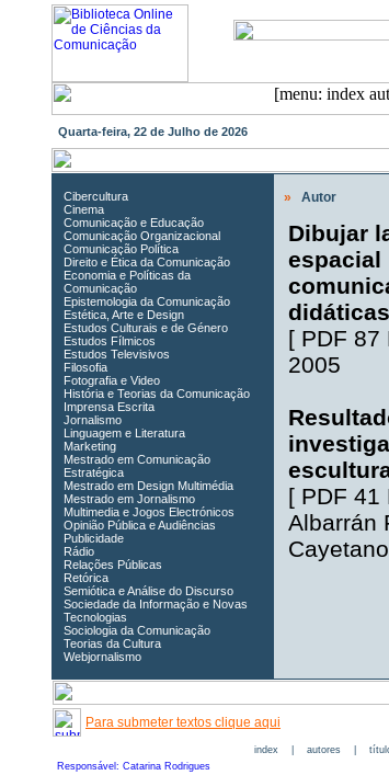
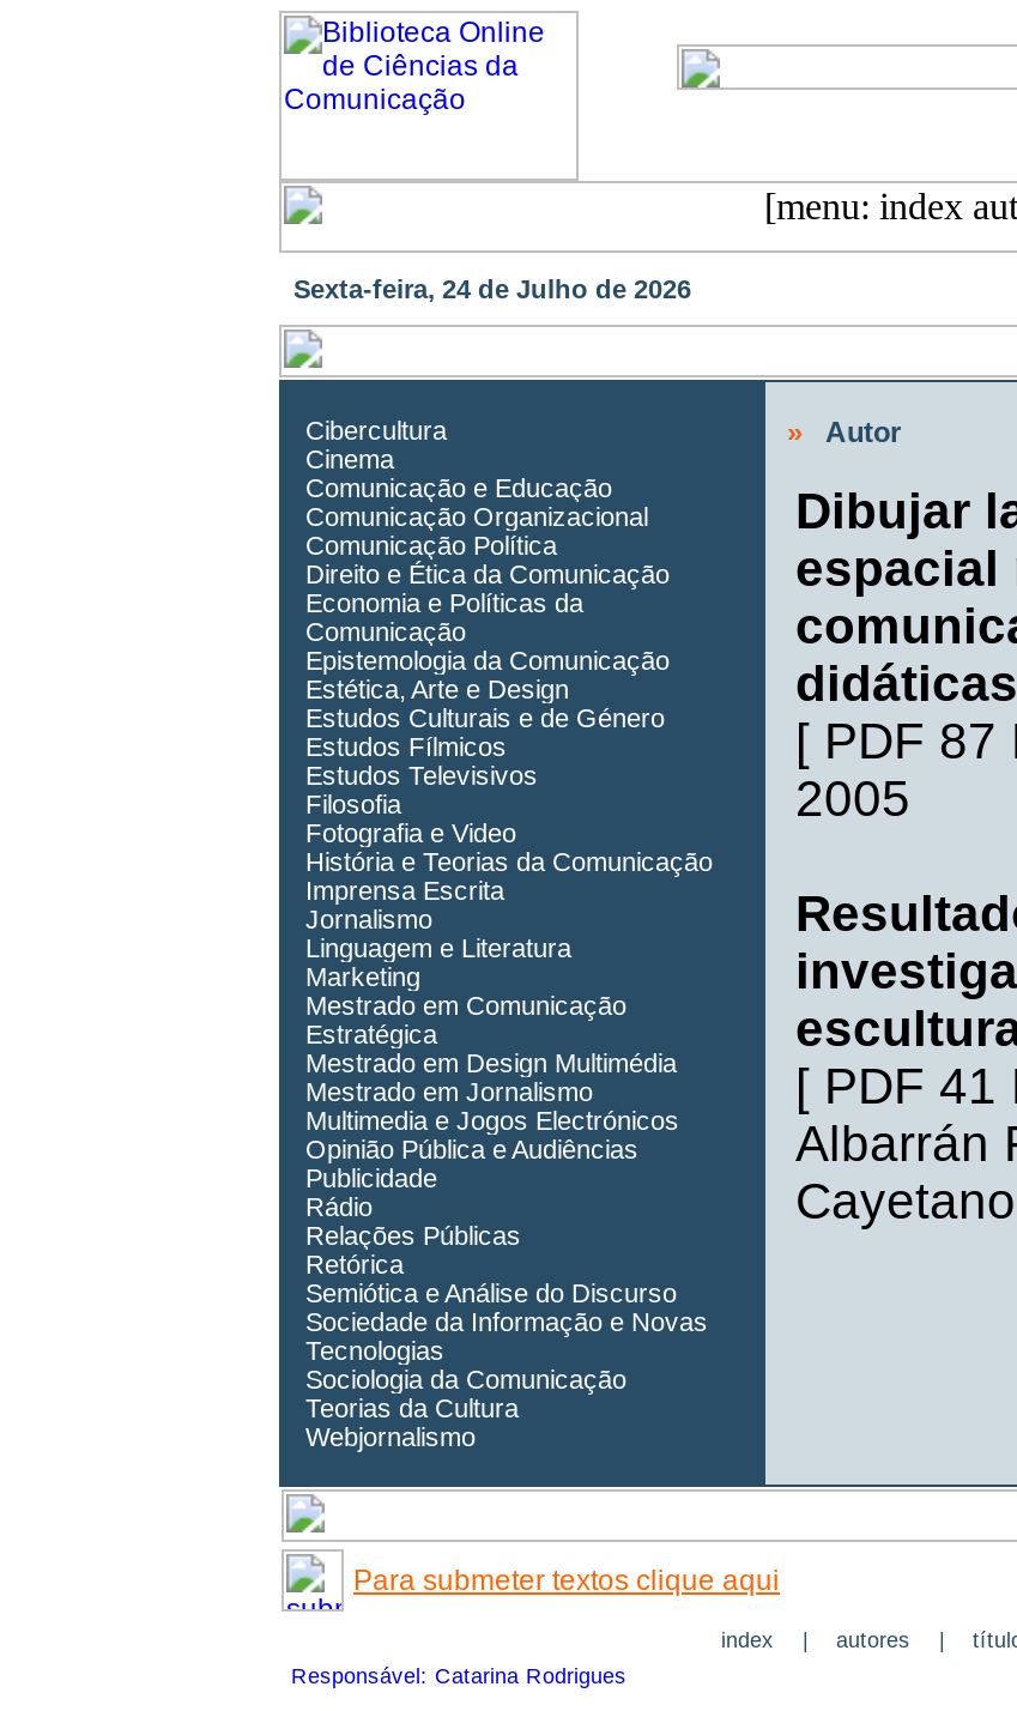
[58,125,258,138] Quarta-feira, 22 de Julho de 2026 -> [293,274,713,303] Sexta-feira, 24 de Julho de 2026

